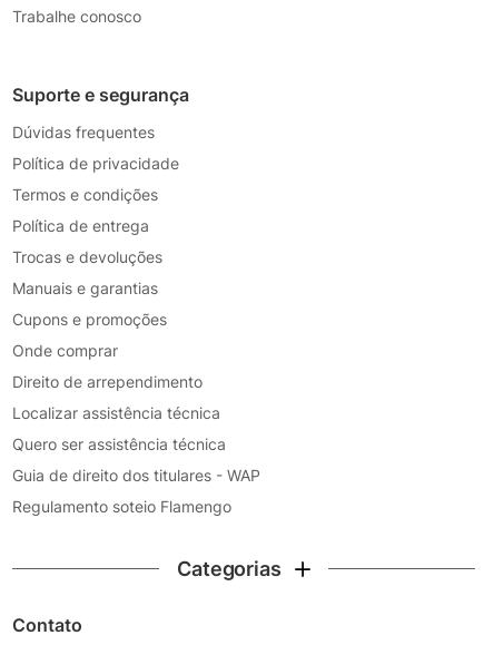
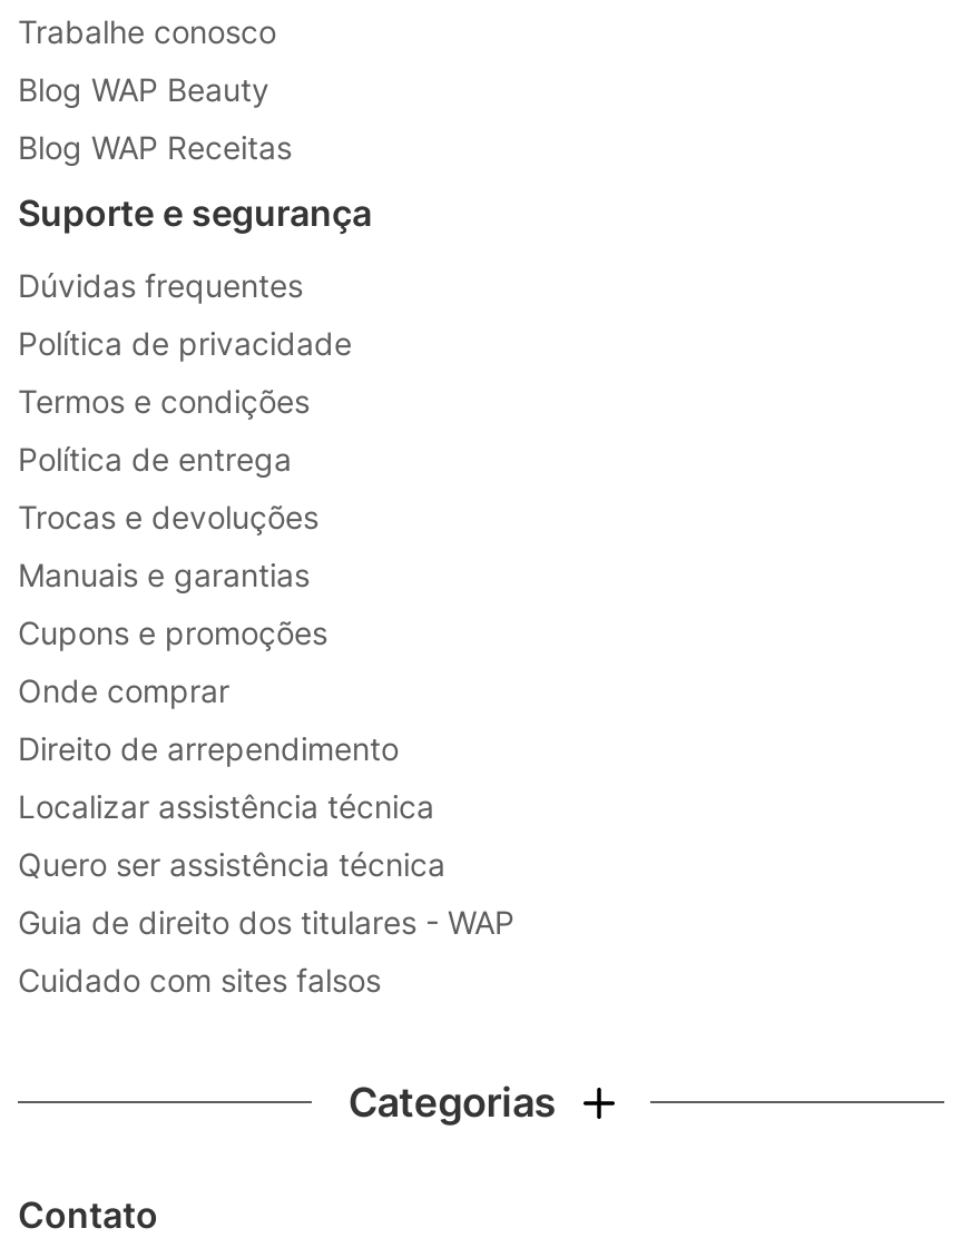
none -> [18,69,292,165] Blog WAP Beauty | Blog WAP Receitas
[12,496,231,515] Regulamento soteio Flamengo -> [18,960,381,998] Cuidado com sites falsos

